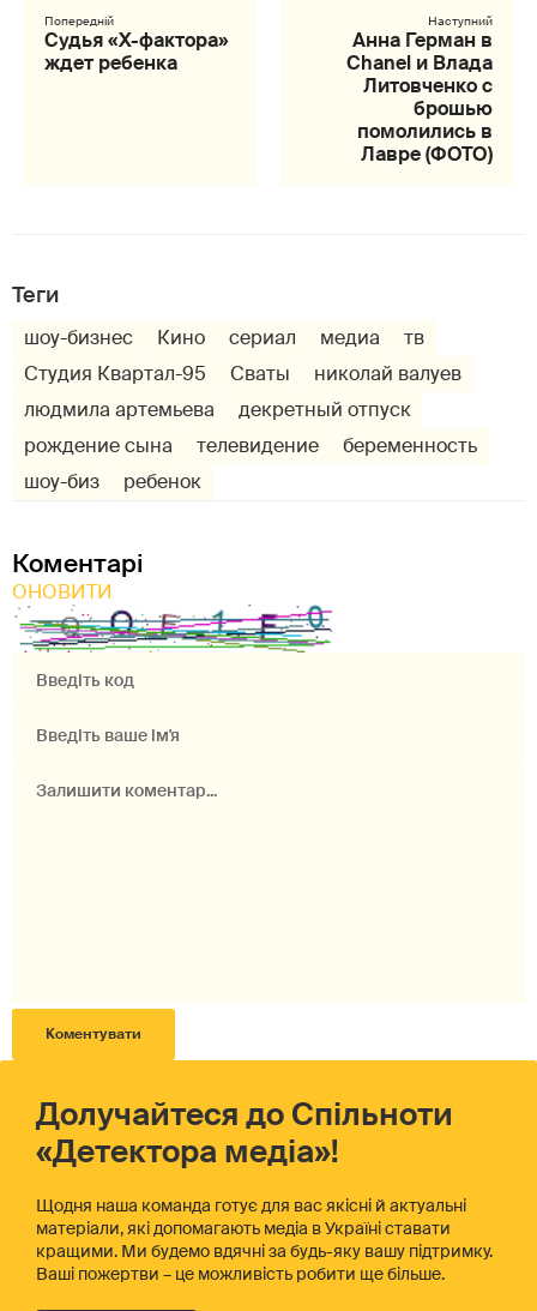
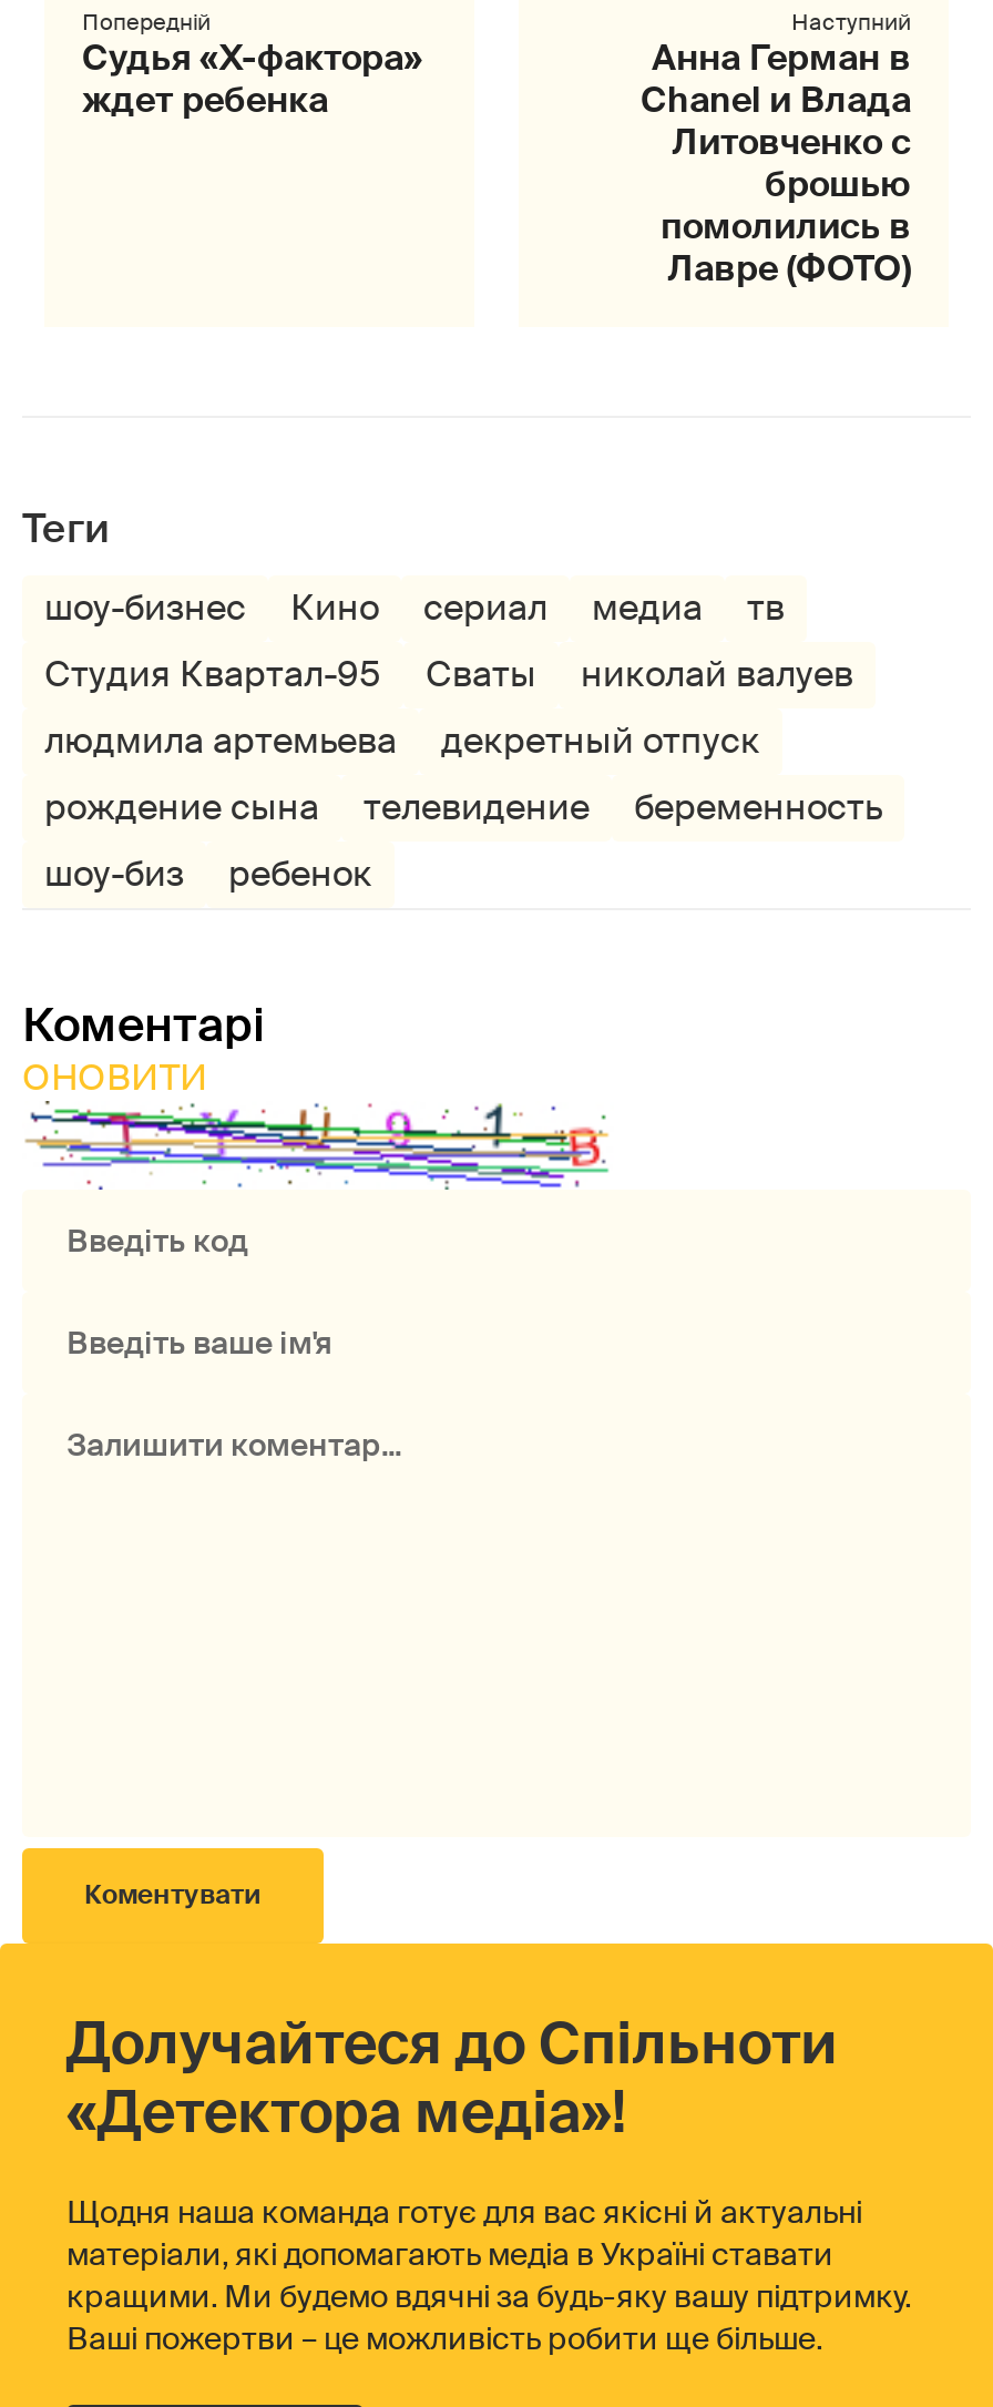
[17,605,333,654] [image] -> [24,1103,612,1190] [image]

